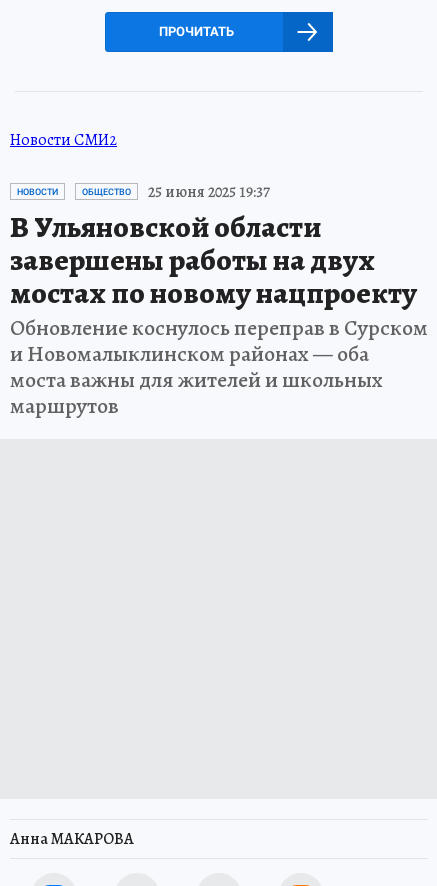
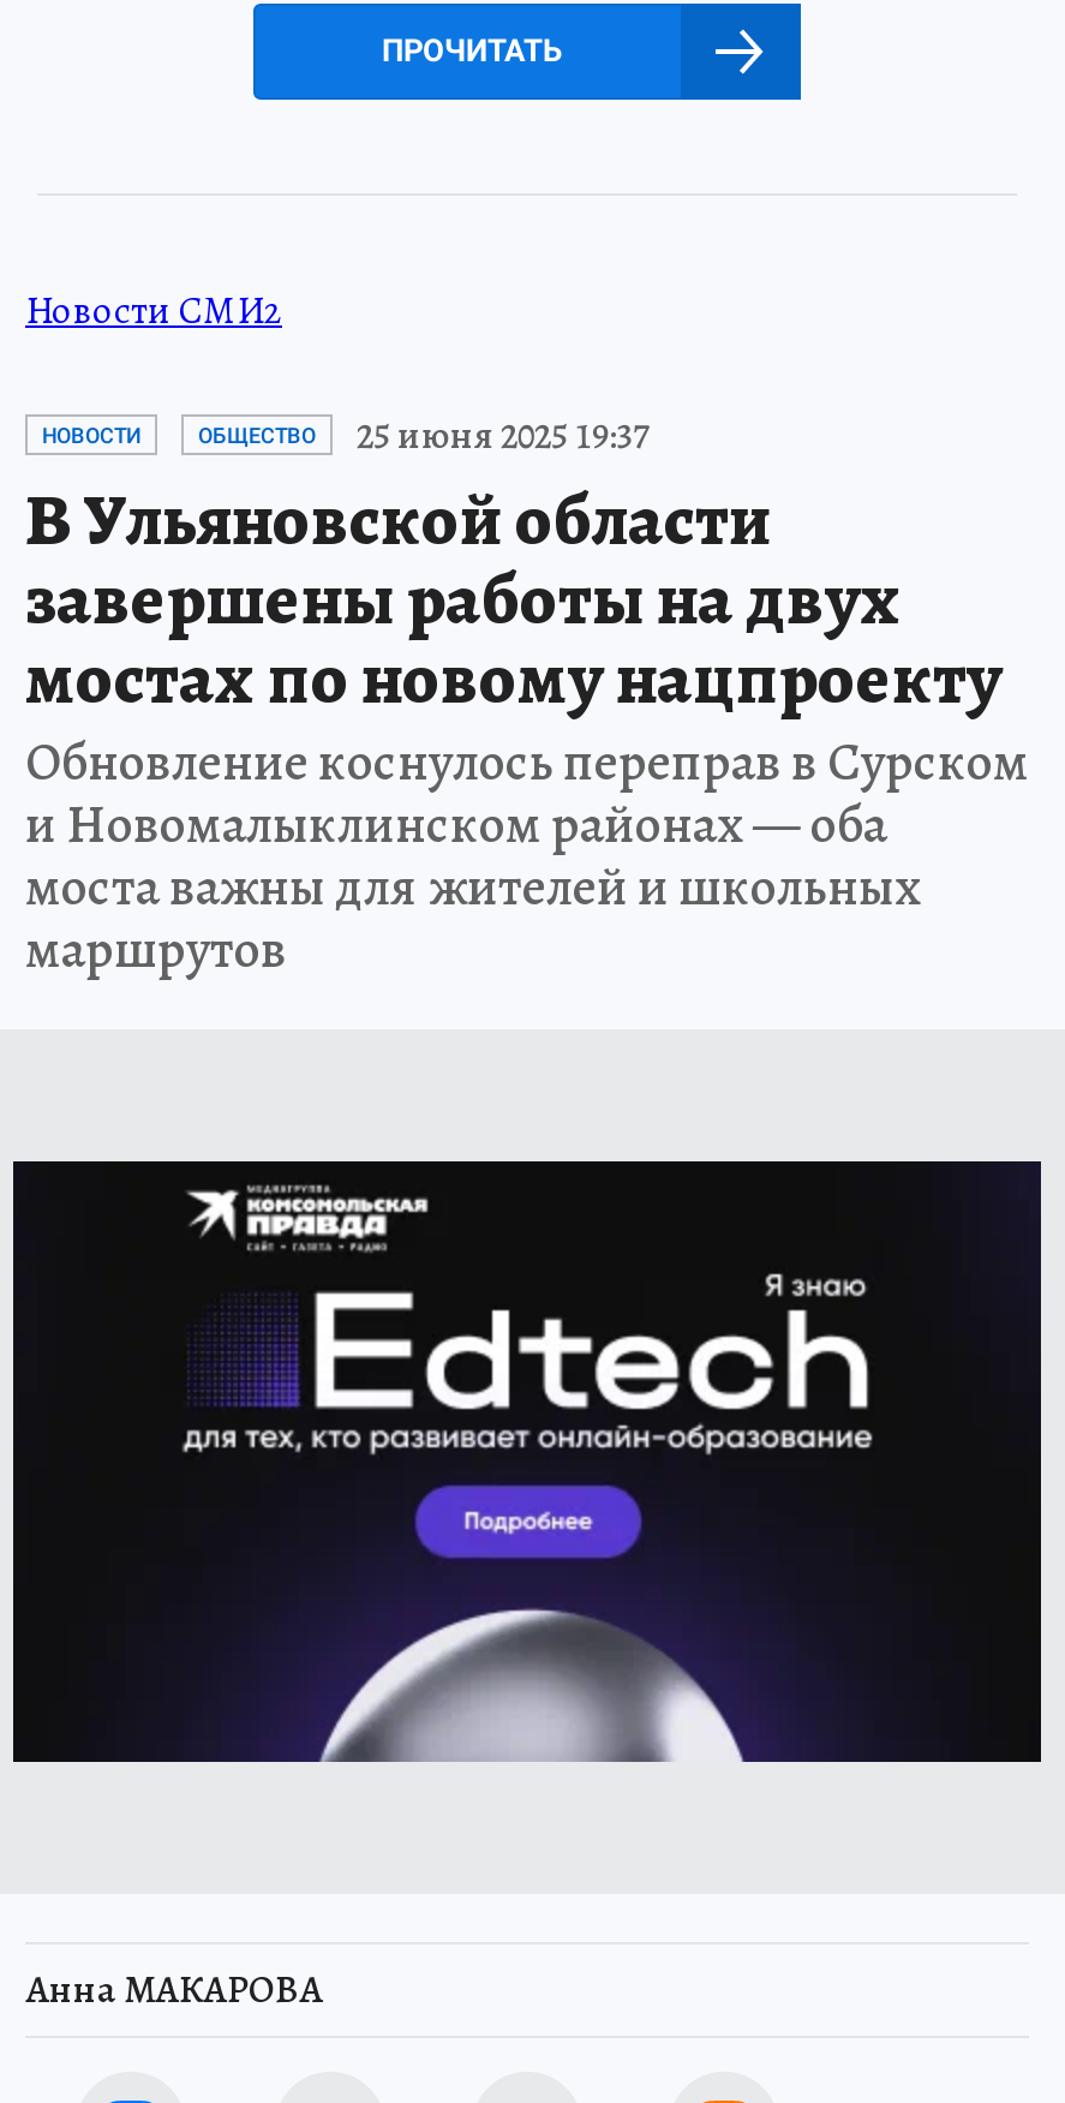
none -> [11,1159,1043,1764] [image]

